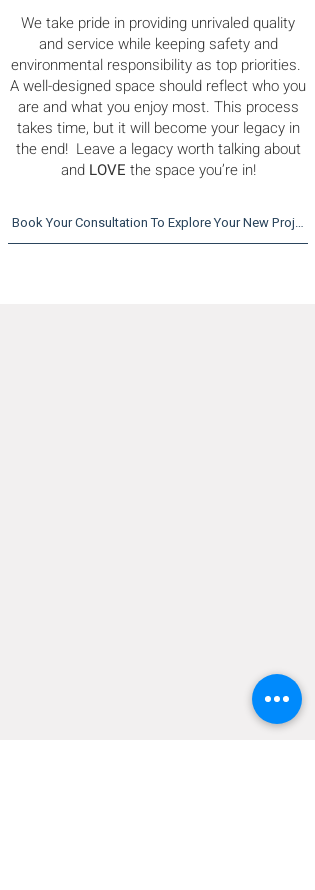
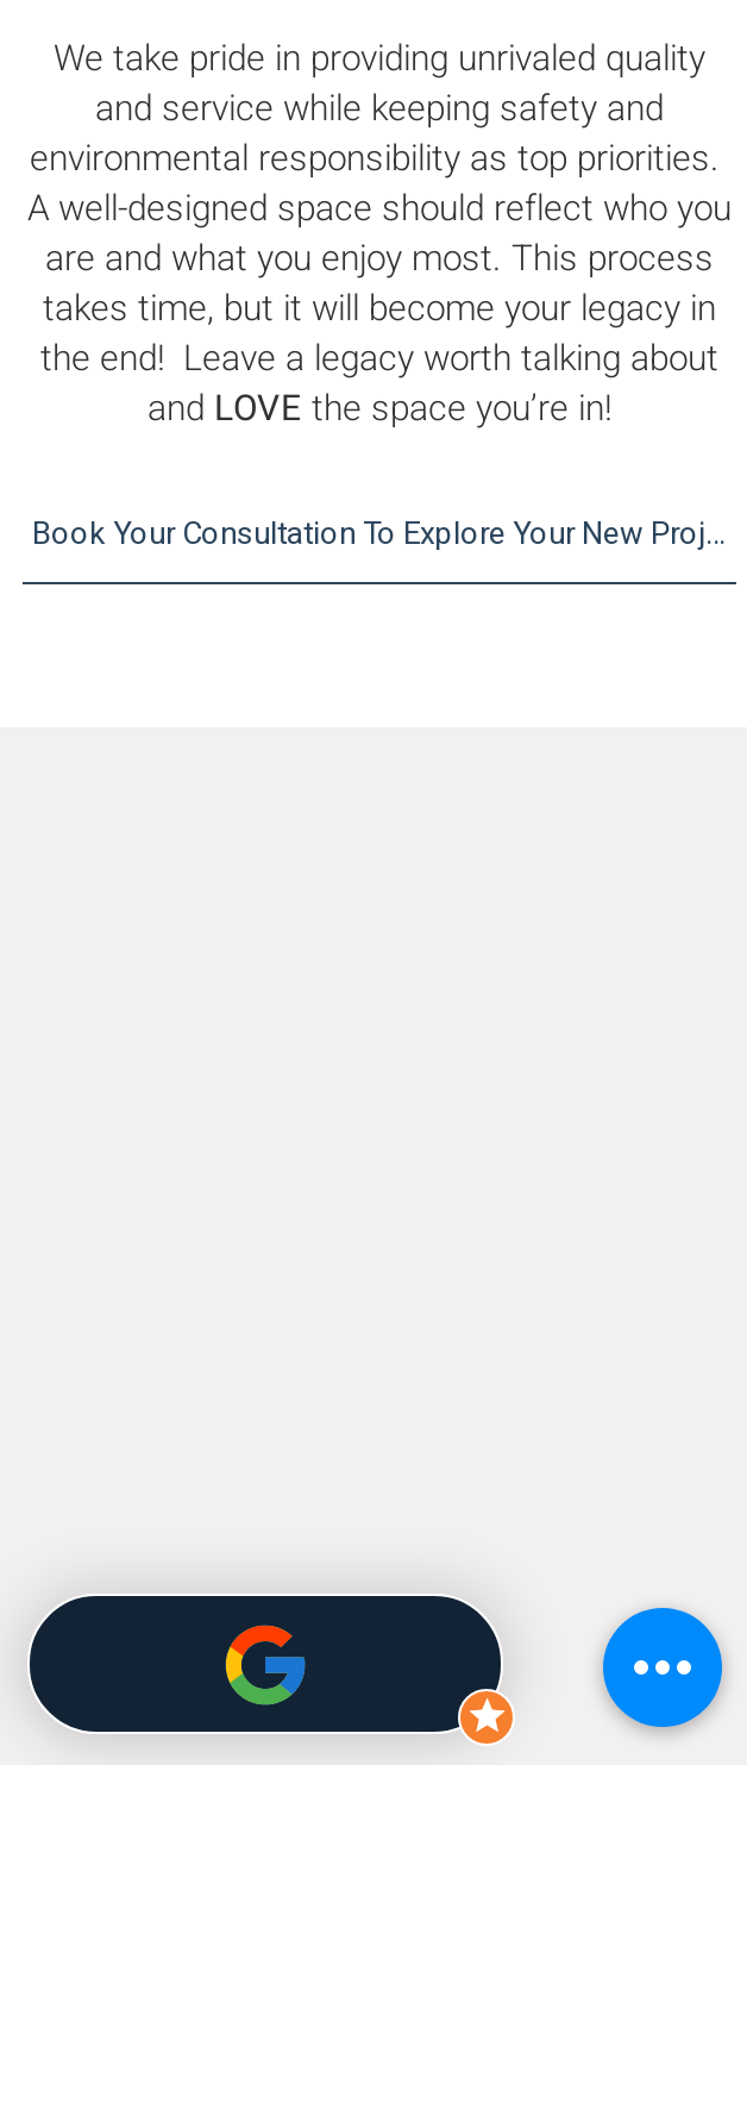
none -> [27,1594,515,1746] [image]

